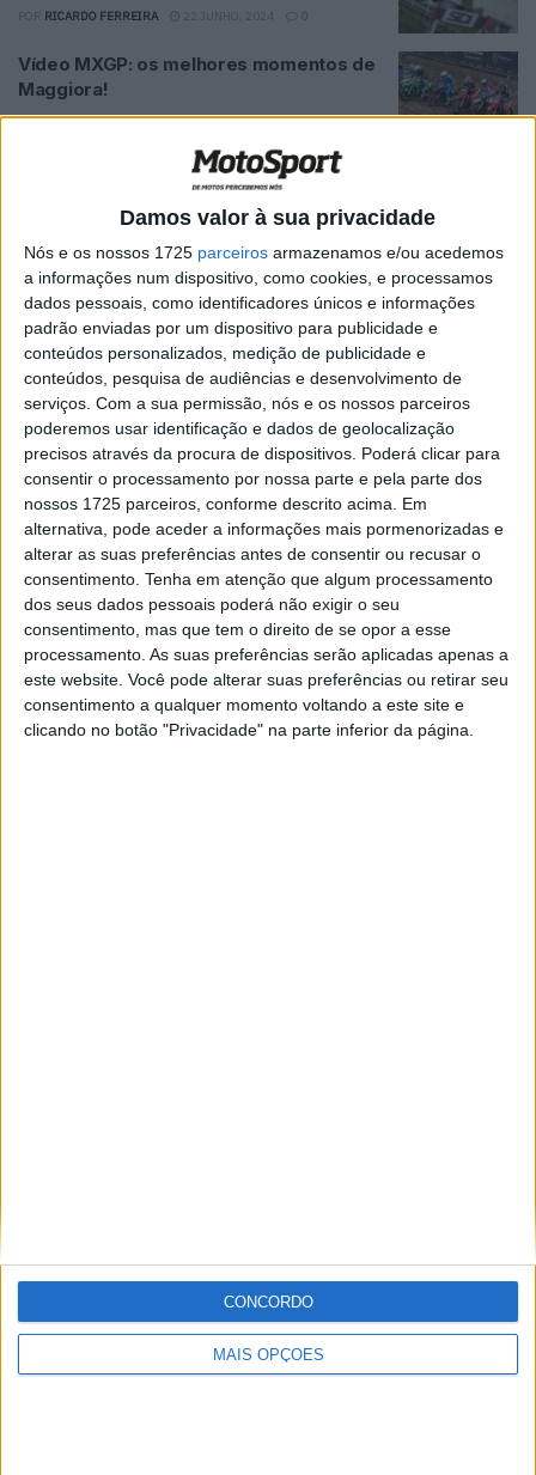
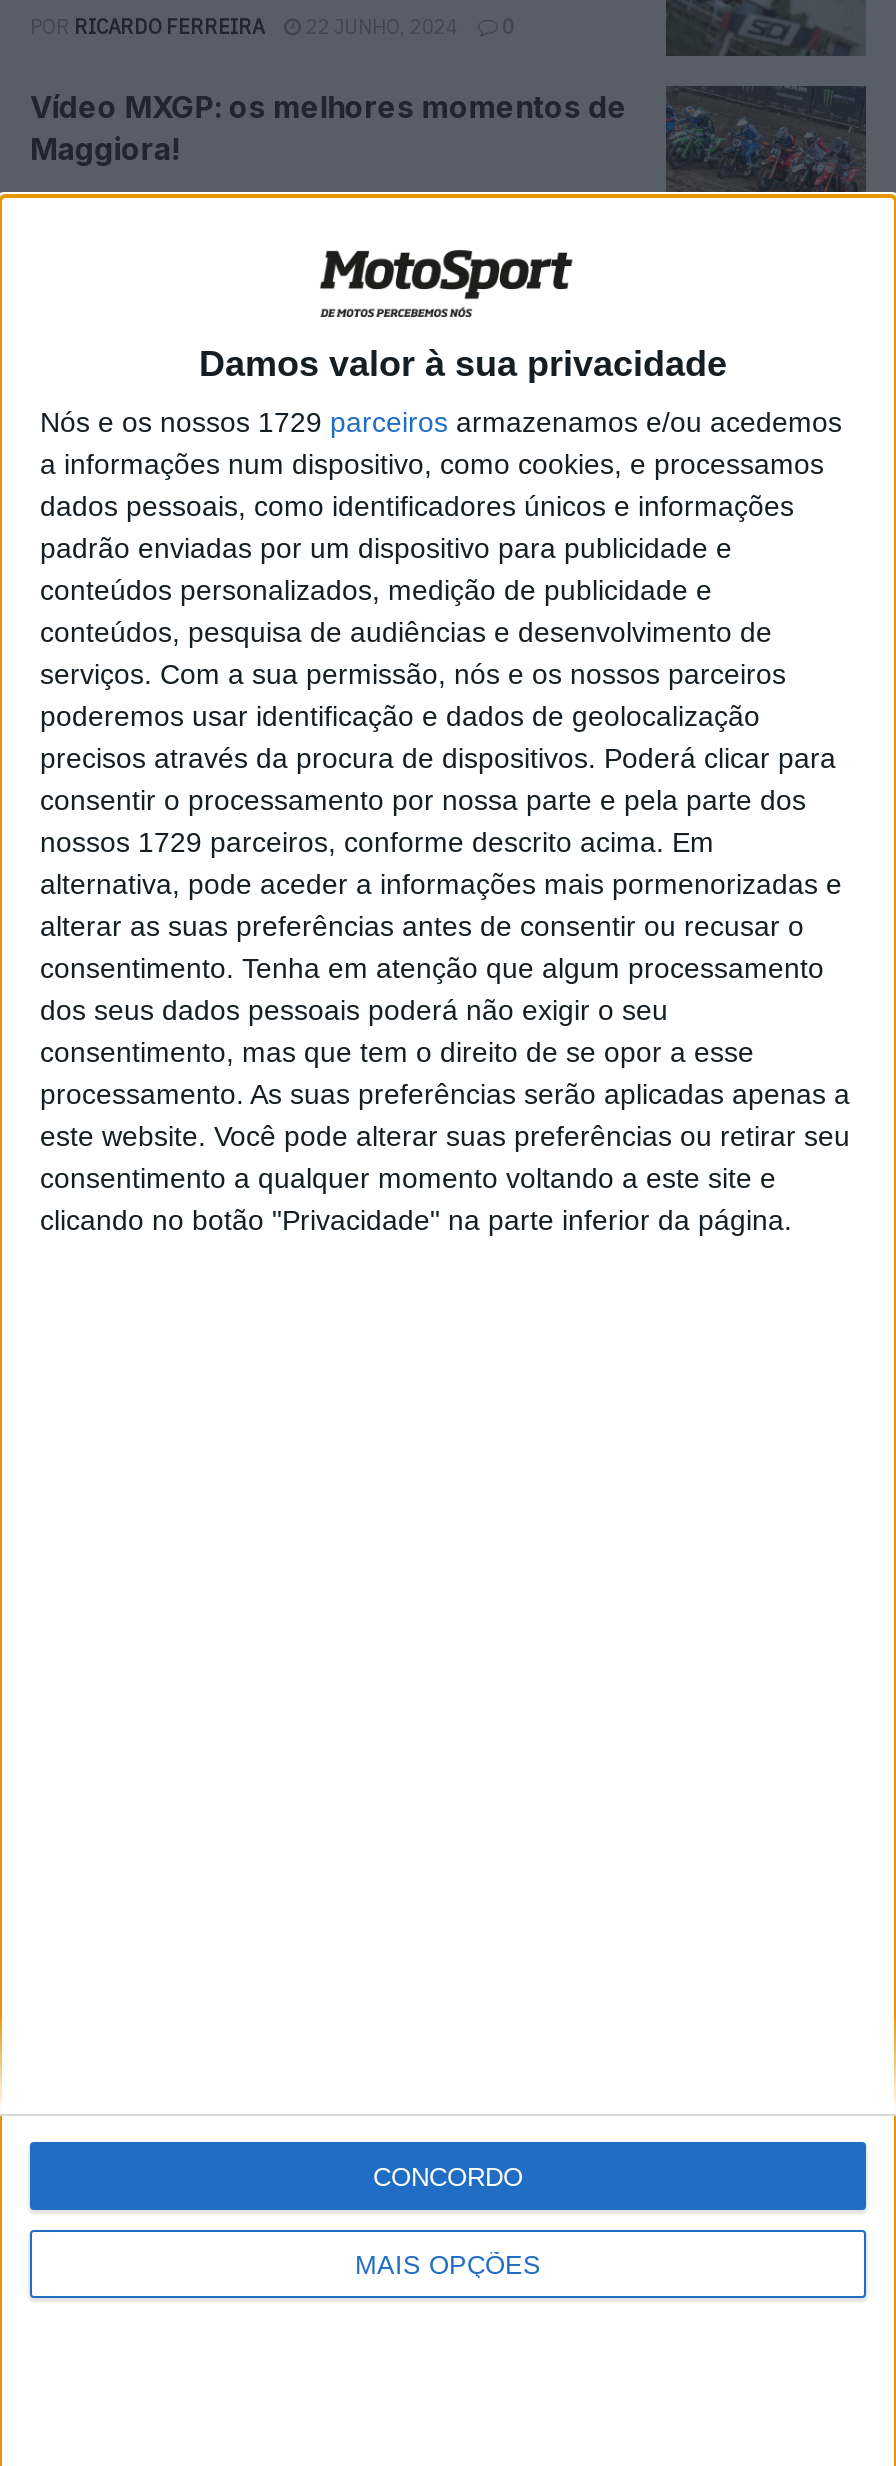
[24,243,504,262] Nós e os nossos 1725 parceiros armazenamos e/ou acedemos -> [40,406,842,438] Nós e os nossos 1729 parceiros armazenamos e/ou acedemos
[24,494,427,513] nossos 1725 parceiros, conforme descrito acima. Em -> [40,826,714,858] nossos 1729 parceiros, conforme descrito acima. Em

